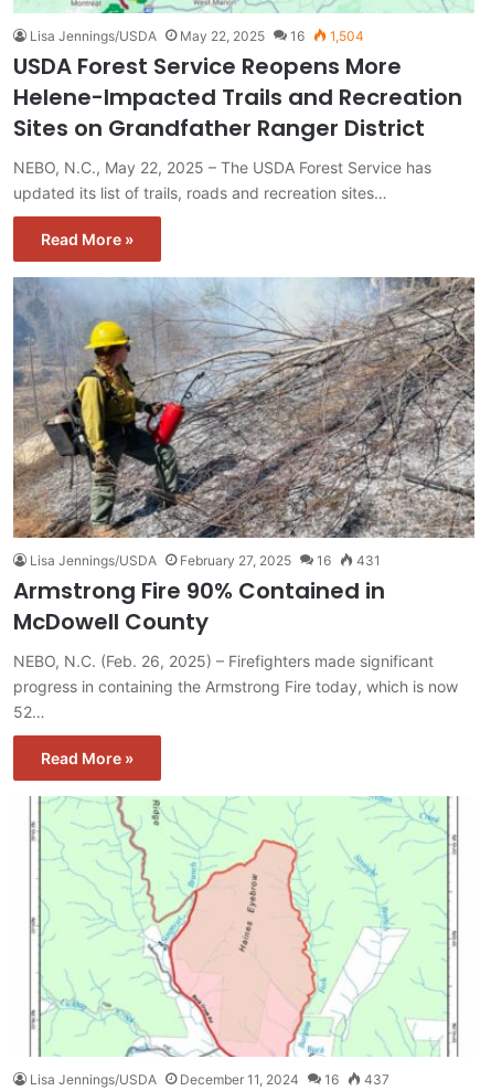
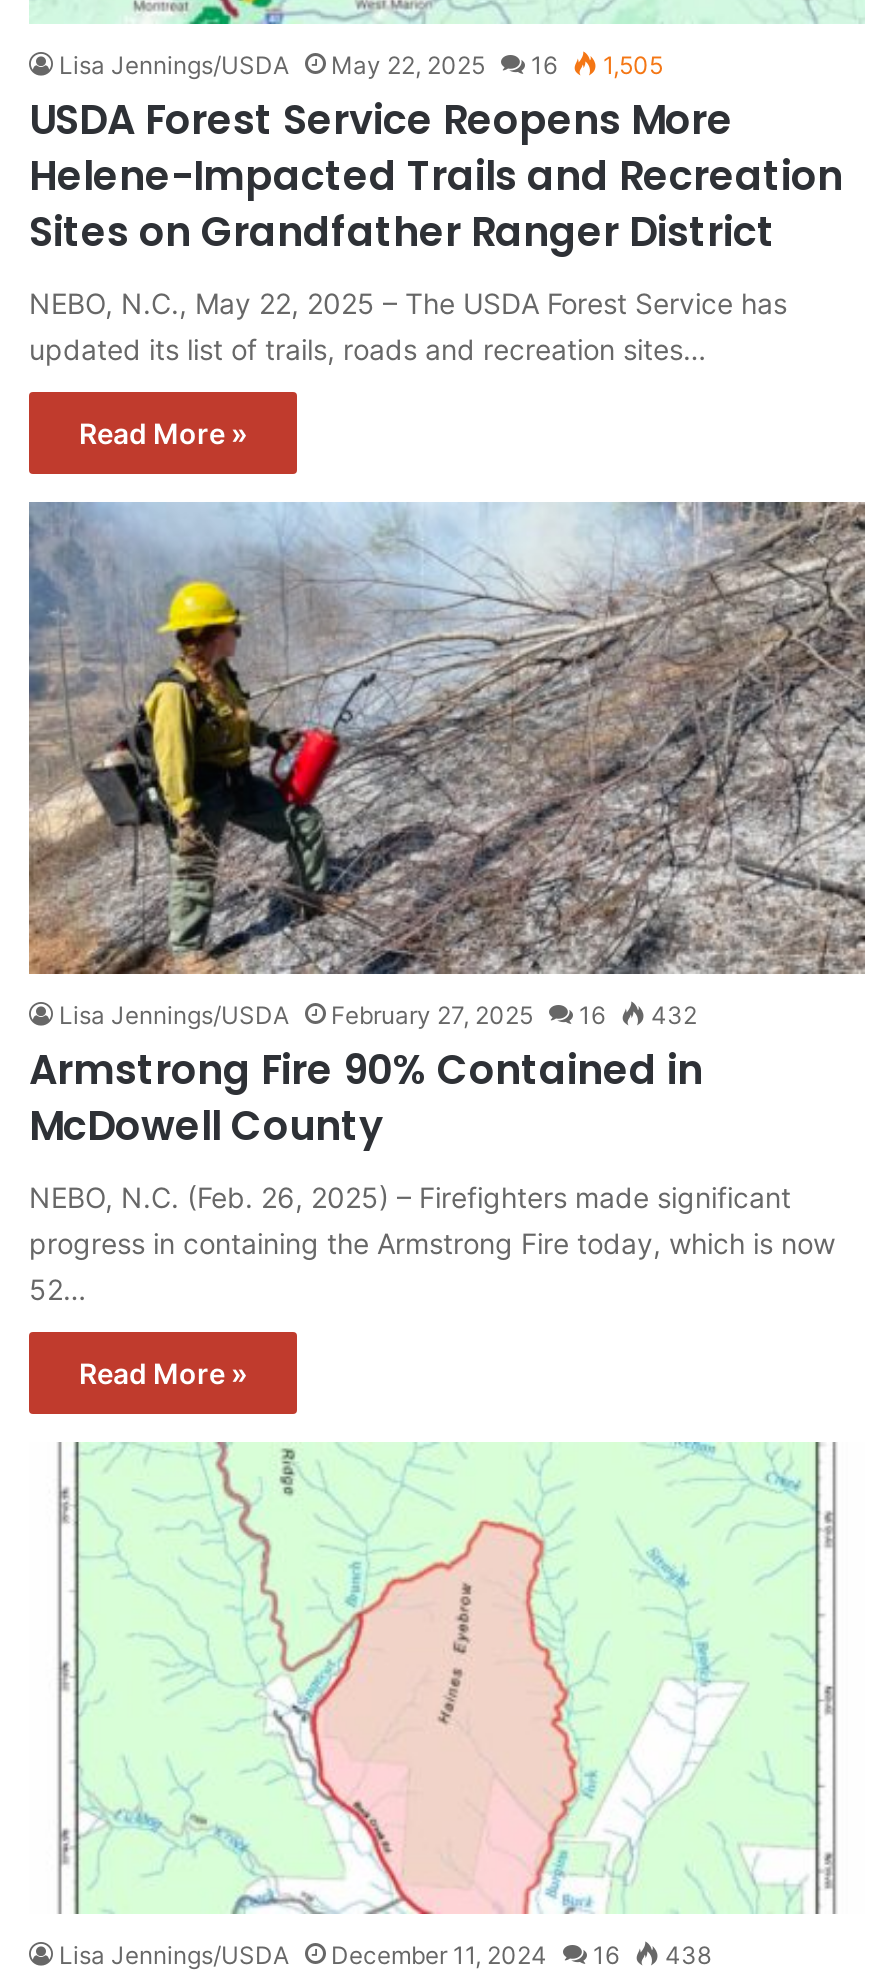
[30,28,364,44] Lisa Jennings/USDA May 22, 2025 16 1,504 -> [59,50,663,80] Lisa Jennings/USDA May 22, 2025 16 1,505
[30,552,381,569] Lisa Jennings/USDA February 27, 2025 16 431 -> [59,1000,697,1030] Lisa Jennings/USDA February 27, 2025 16 432
[30,1071,389,1087] Lisa Jennings/USDA December 11, 2024 16 437 -> [59,1939,711,1969] Lisa Jennings/USDA December 11, 2024 16 438

